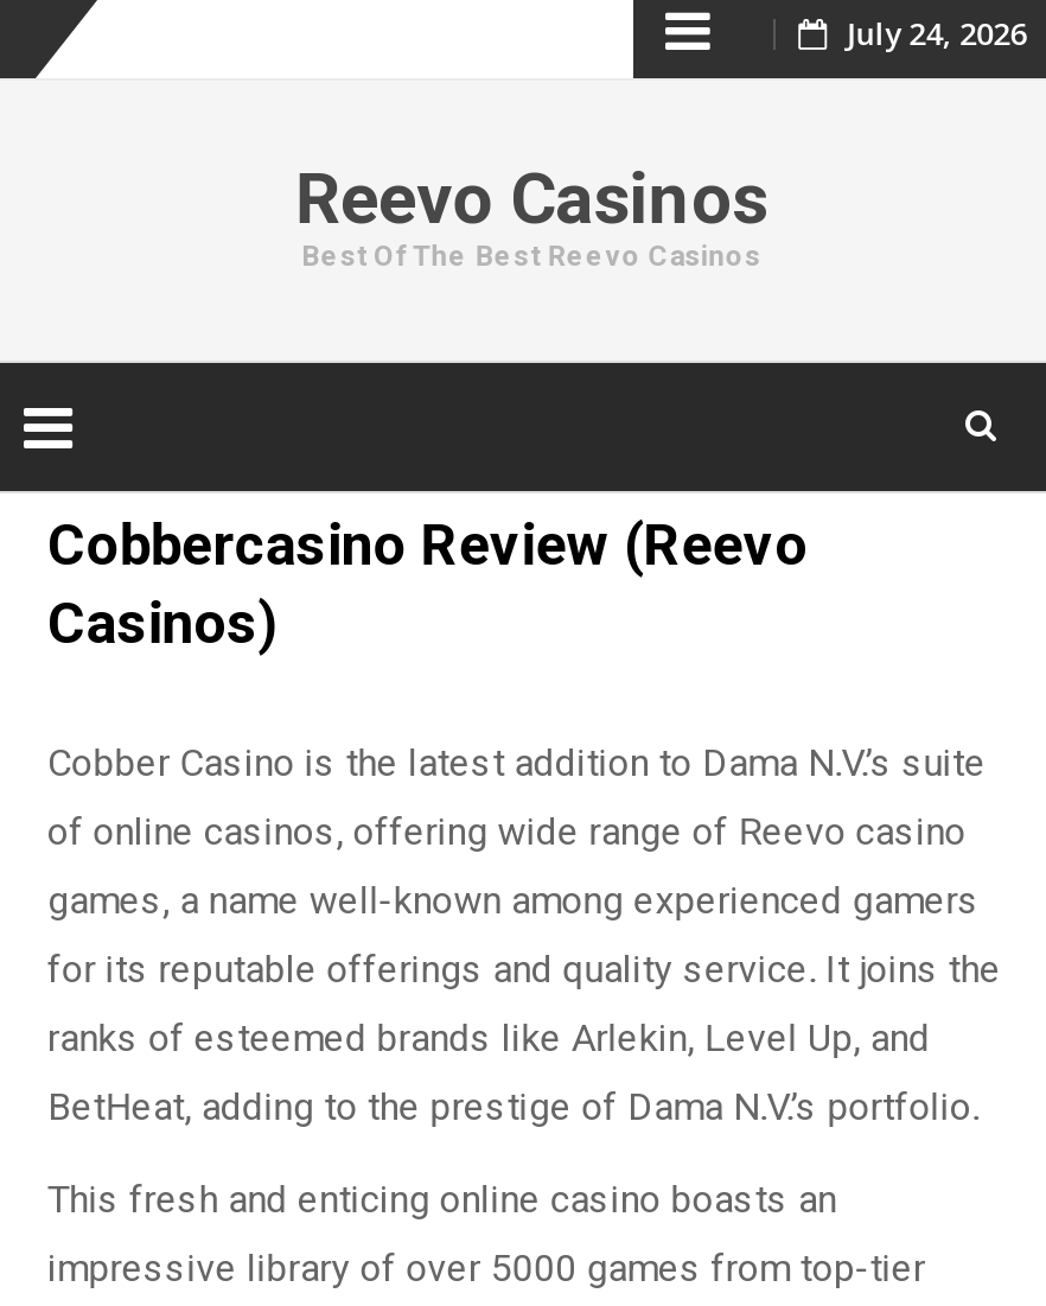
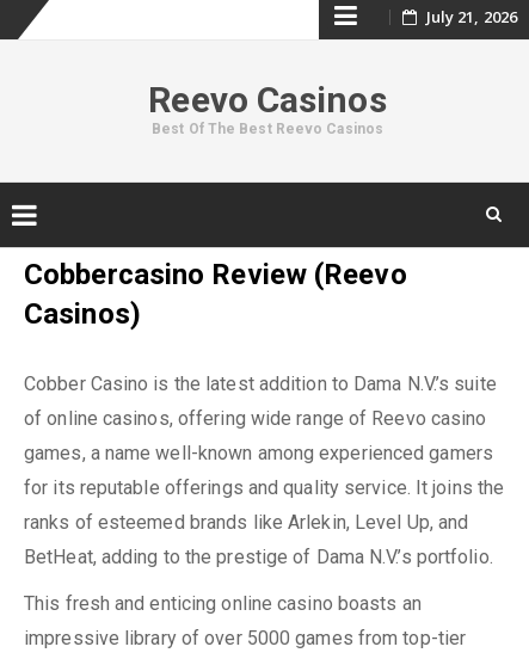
[846,12,1027,55] July 24, 2026 -> [426,6,517,27] July 21, 2026

